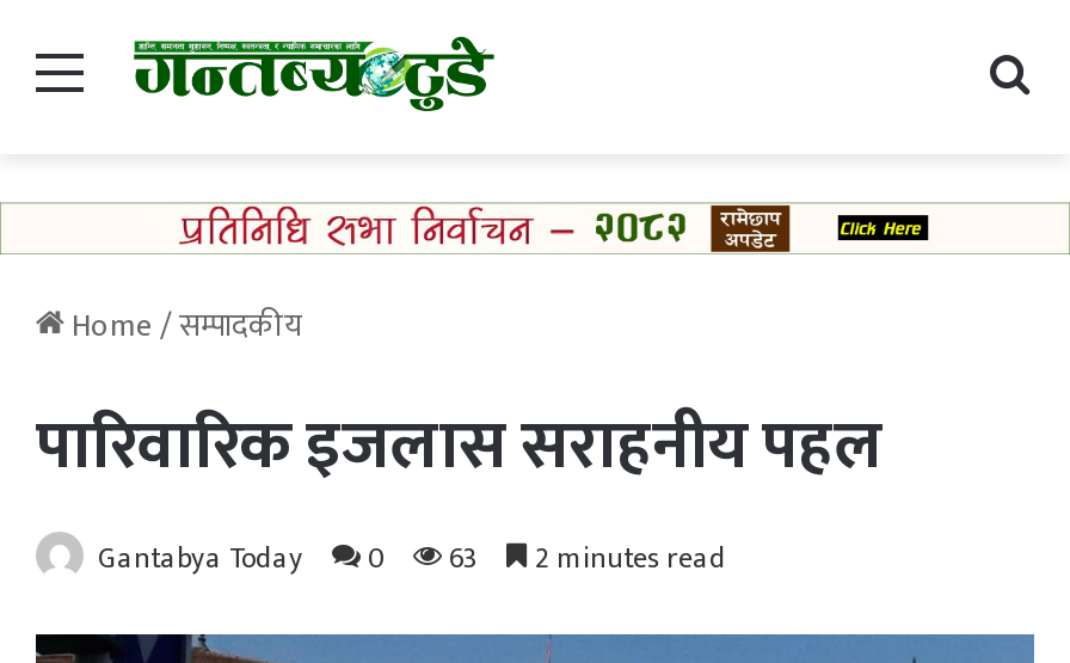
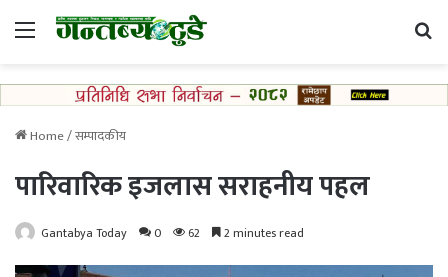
[98,534,726,582] Gantabya Today 0 63 2 minutes read -> [41,223,304,243] Gantabya Today 0 62 2 minutes read

